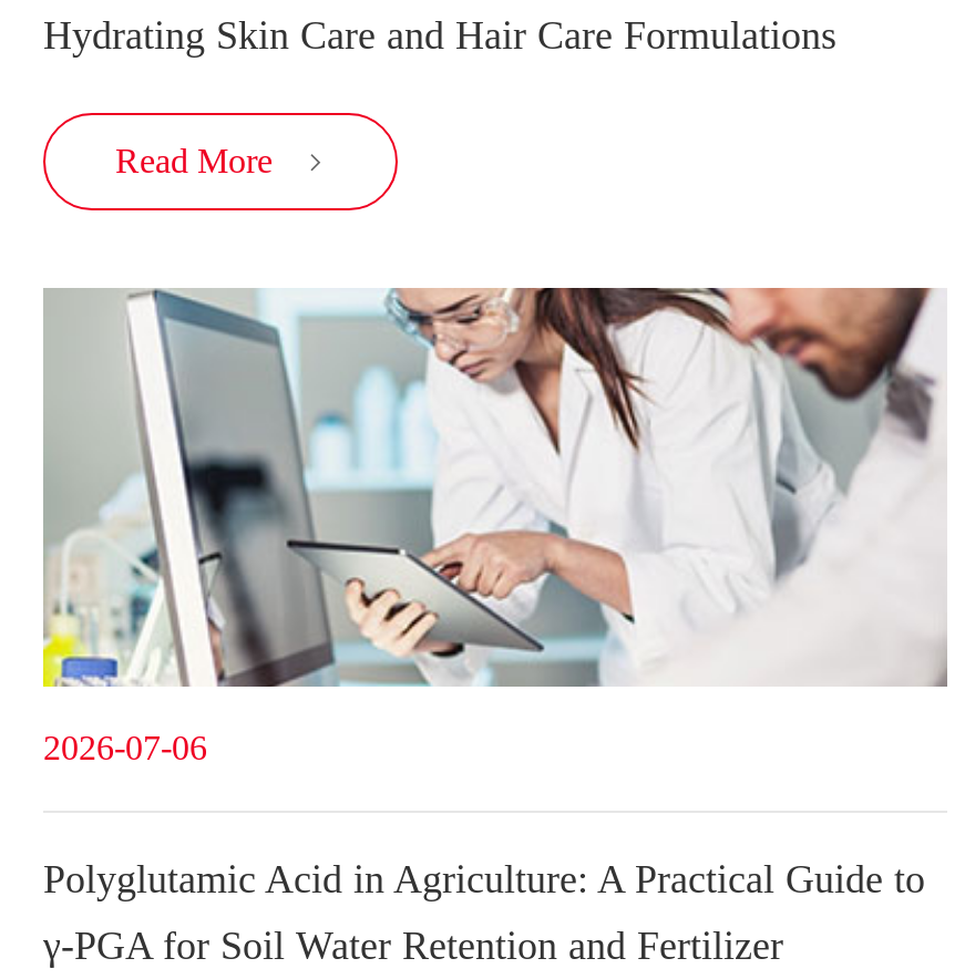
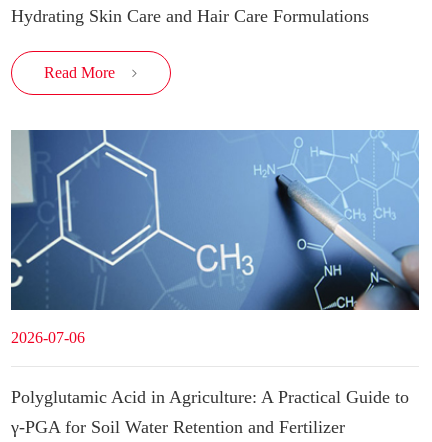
[41,286,947,689] [image] -> [10,129,419,311] [image]

